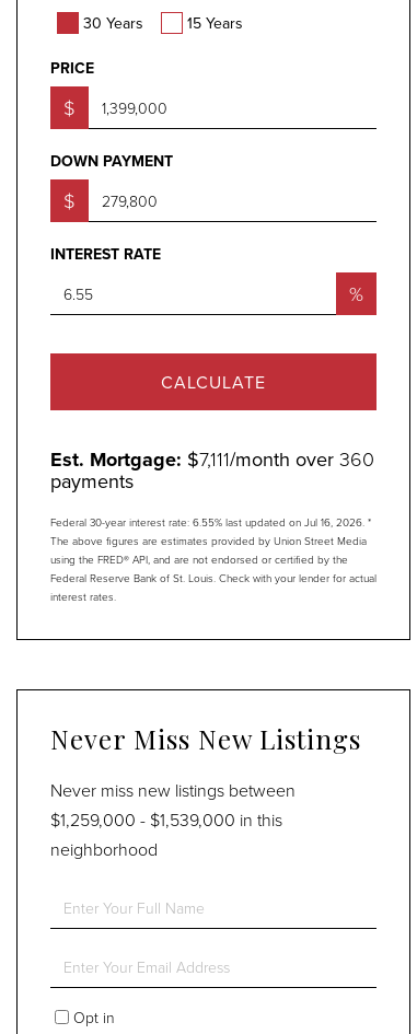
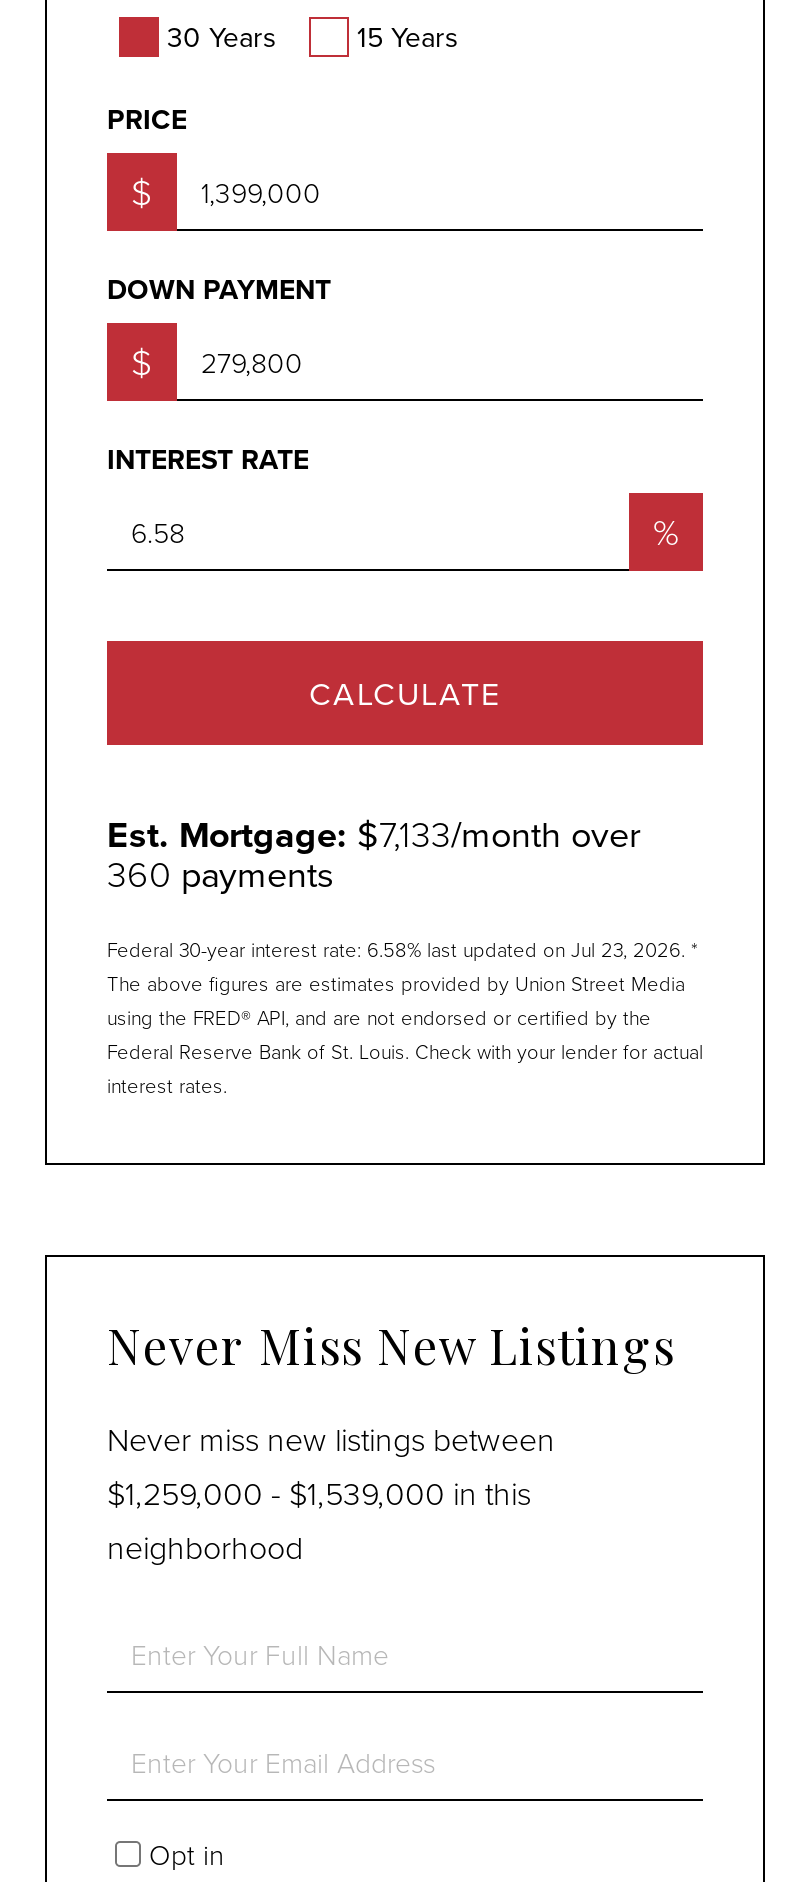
[50,445,374,495] Est. Mortgage: $7,111/month over 360 | payments -> [107,809,641,899] Est. Mortgage: $7,133/month over | 360 payments
[50,514,371,530] Federal 30-year interest rate: 6.55% last updated on Jul 16, 2026. * -> [107,935,697,963] Federal 30-year interest rate: 6.58% last updated on Jul 23, 2026. *

